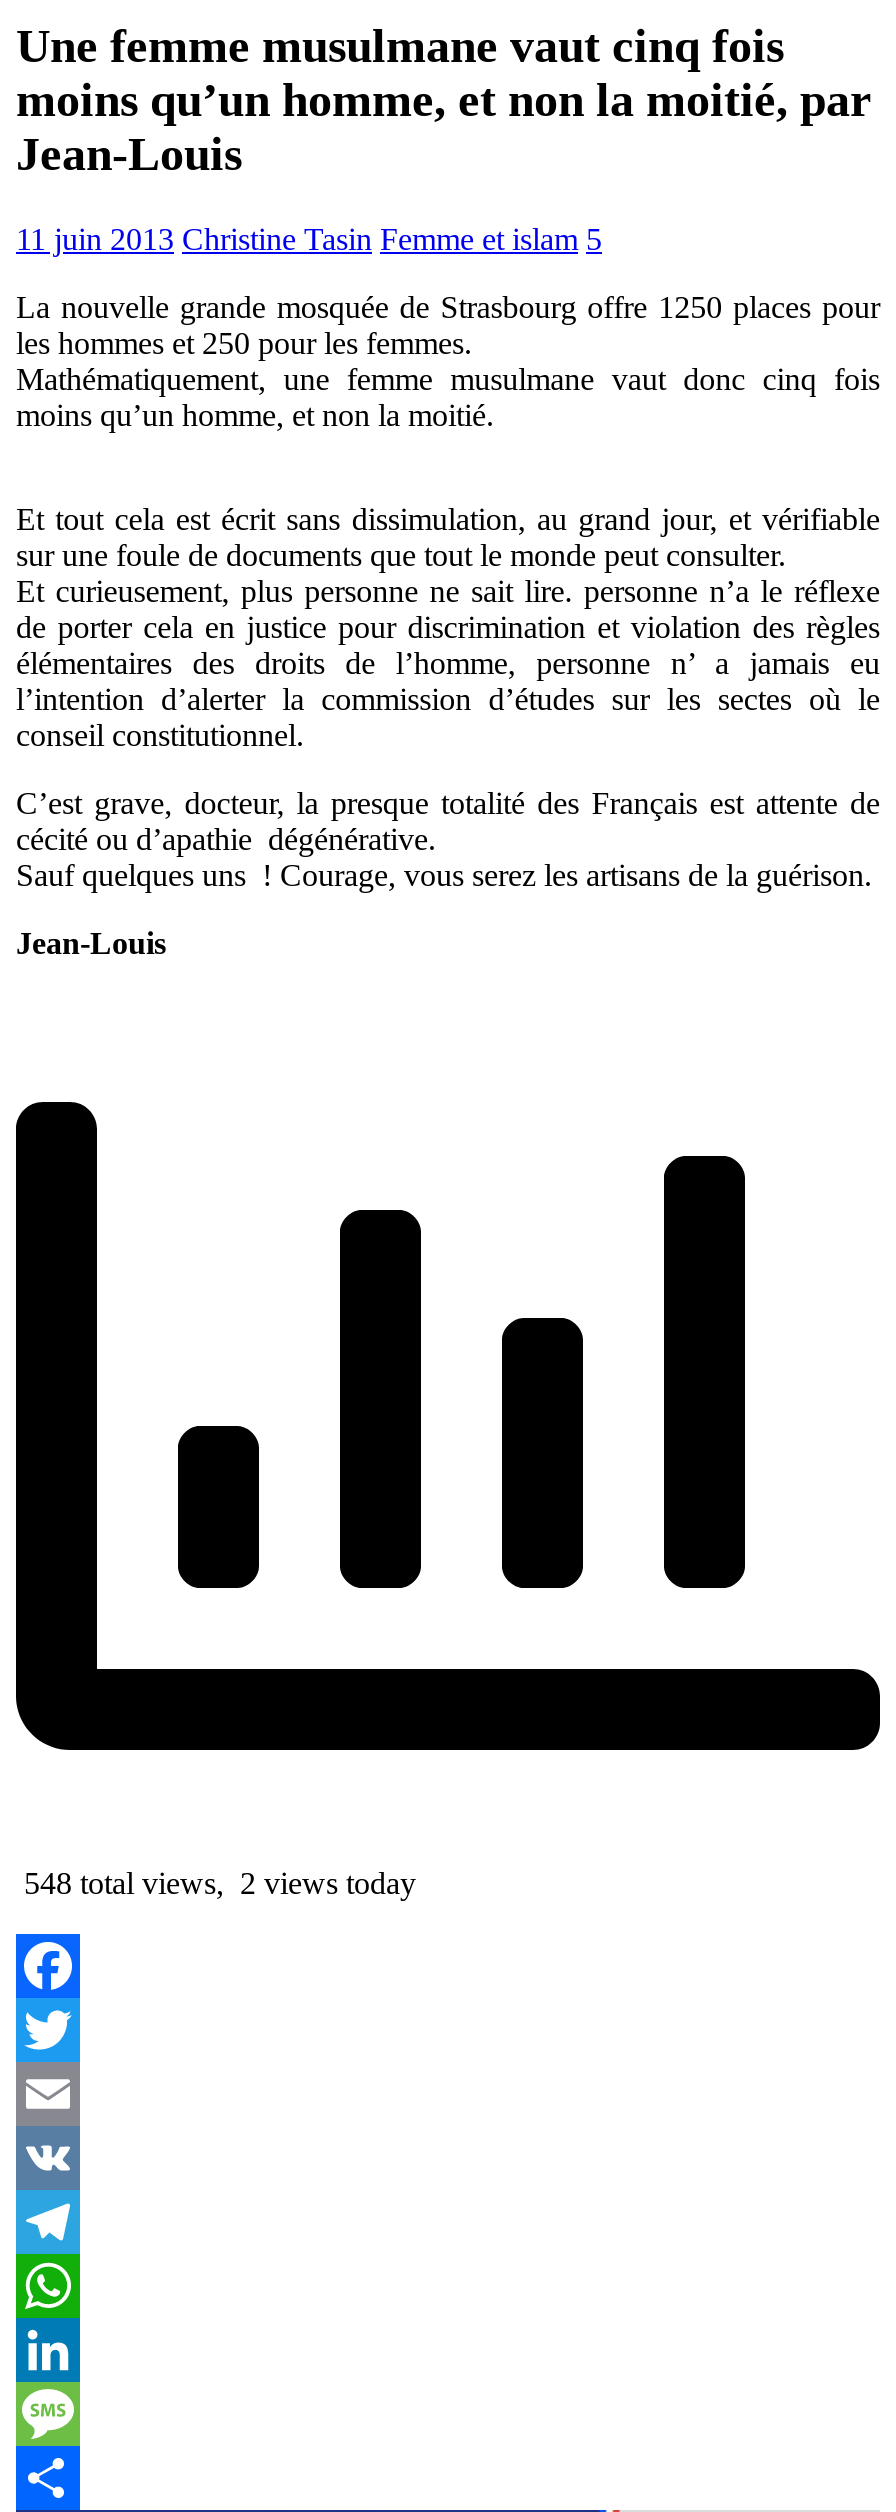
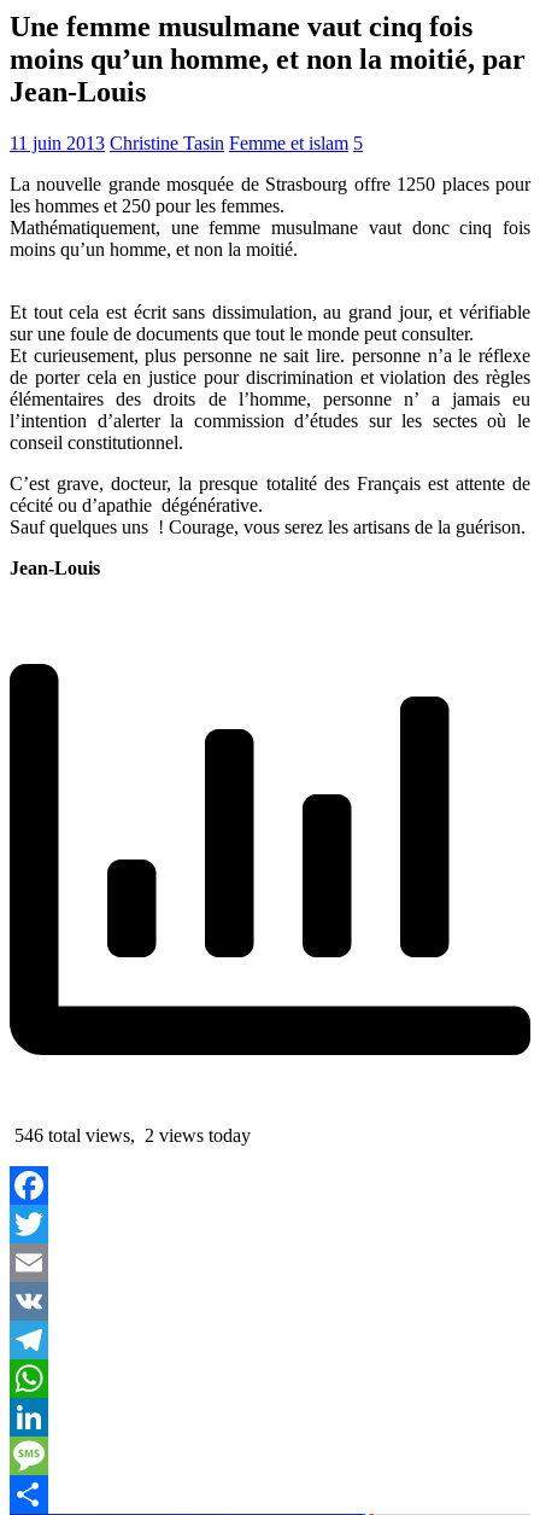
[16,1866,416,1900] 548 total views, 2 views today -> [10,1125,251,1145] 546 total views, 2 views today

